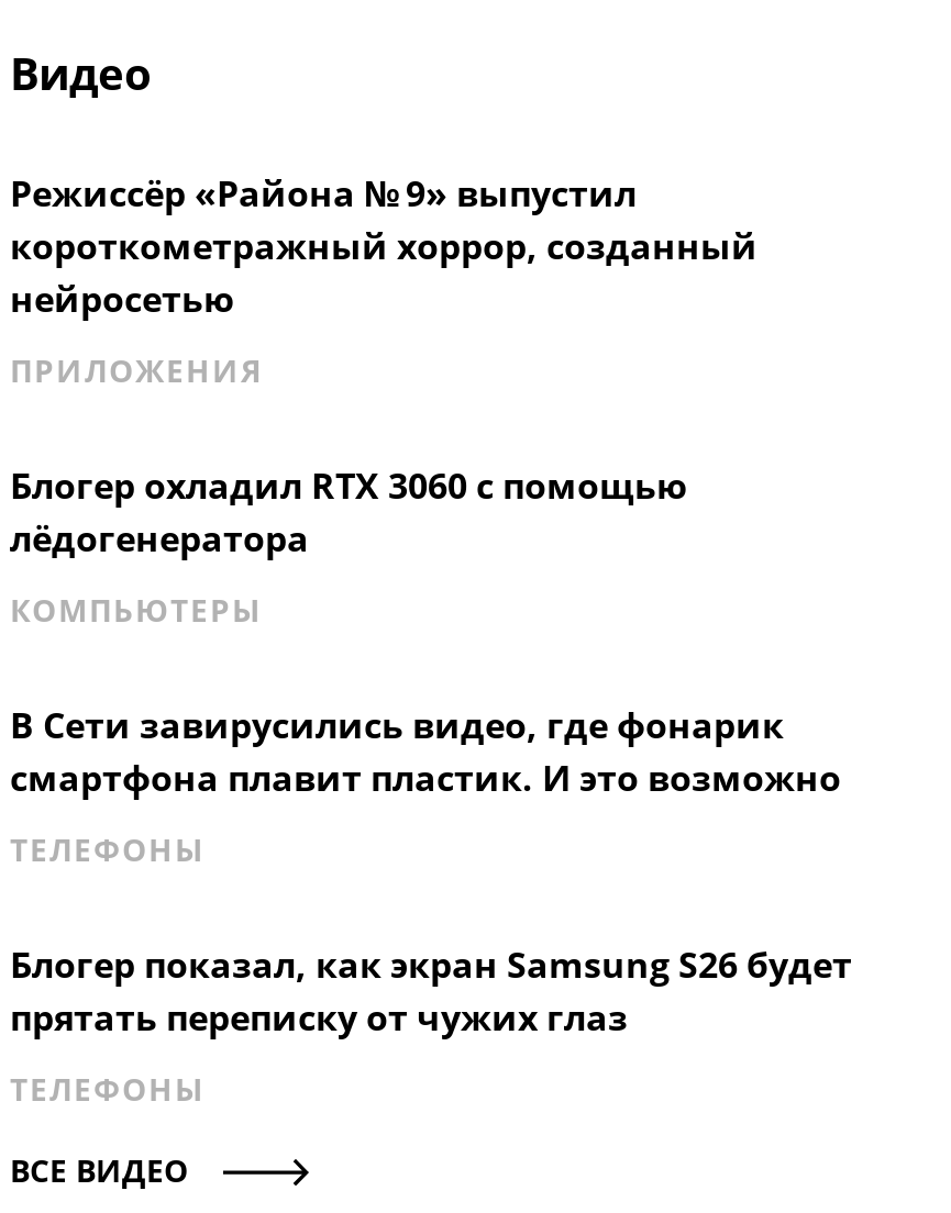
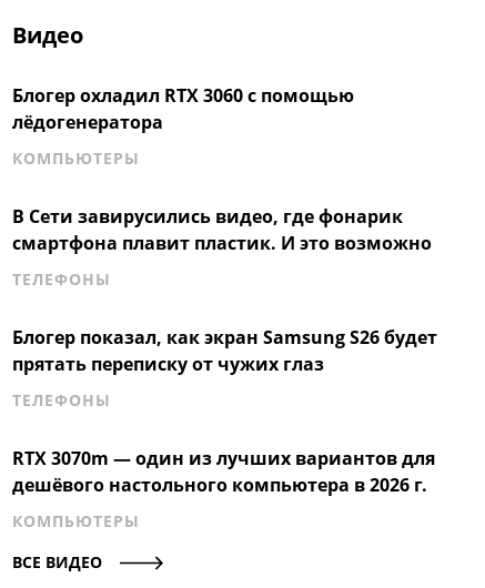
[10,169,758,391] Режиссёр «Района № 9» выпустил | короткометражный хоррор, созданный | нейросетью | ПРИЛОЖЕНИЯ -> none
moved [10,461,841,1110] -> [12,83,432,410]: Блогер охладил RTX 3060 с помощью | лёдогенератора | КОМПЬЮТЕРЫ | В Сети завирусились видео, где фонарик | смартфона плавит пластик. И это возможно | ТЕЛЕФОНЫ | прятать переписку от чужих глаз | ТЕЛЕФОНЫ
none -> [12,446,435,531] RTX 3070m — один из лучших вариантов для | дешёвого настольного компьютера в 2026 г. | КОМПЬЮТЕРЫ

